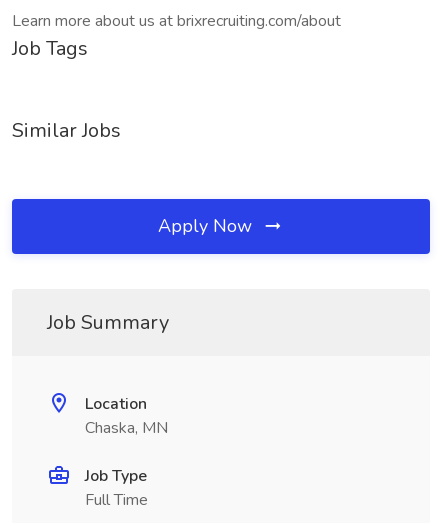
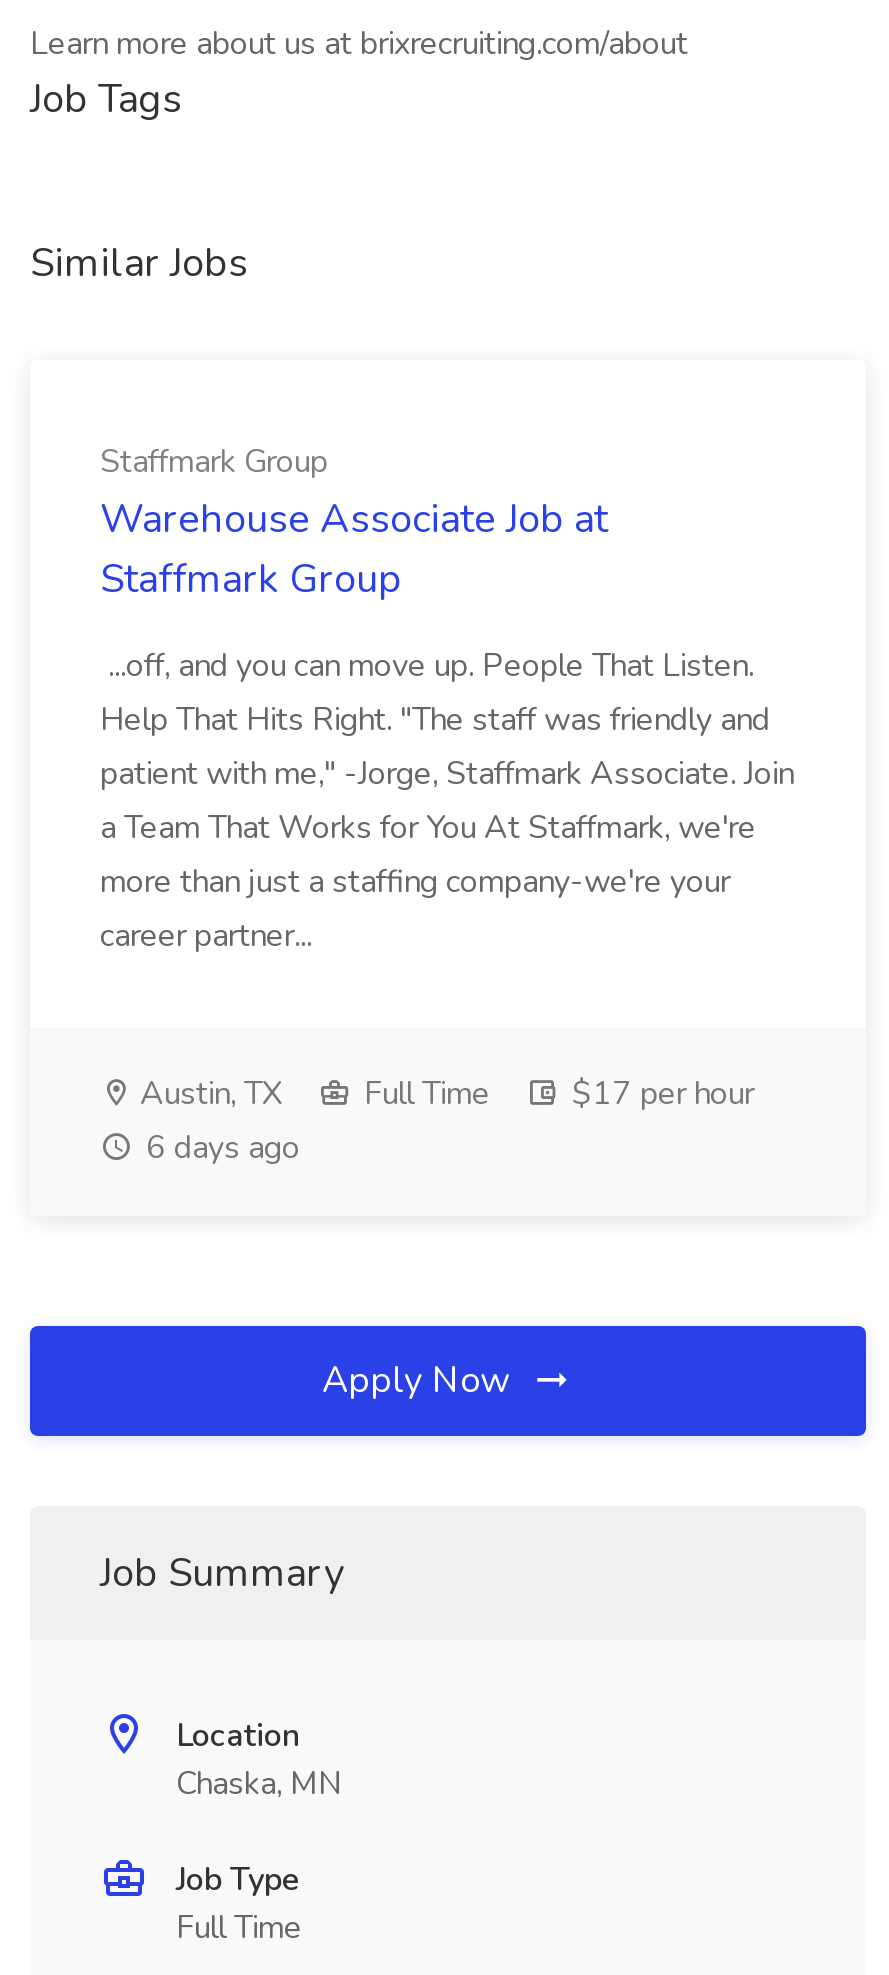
none -> [100,440,794,958] Staffmark Group | Warehouse Associate Job at | Staffmark Group | ...off, and you can move up. People That Listen. | Help That Hits Right. "The staff was friendly and | patient with me," -Jorge, Staffmark Associate. Join | a Team That Works for You At Staffmark, we're | more than just a staffing company-we're your | career partner...
none -> [132,1072,754,1170] Austin, TX | Full Time | $17 per hour | 6 days ago

